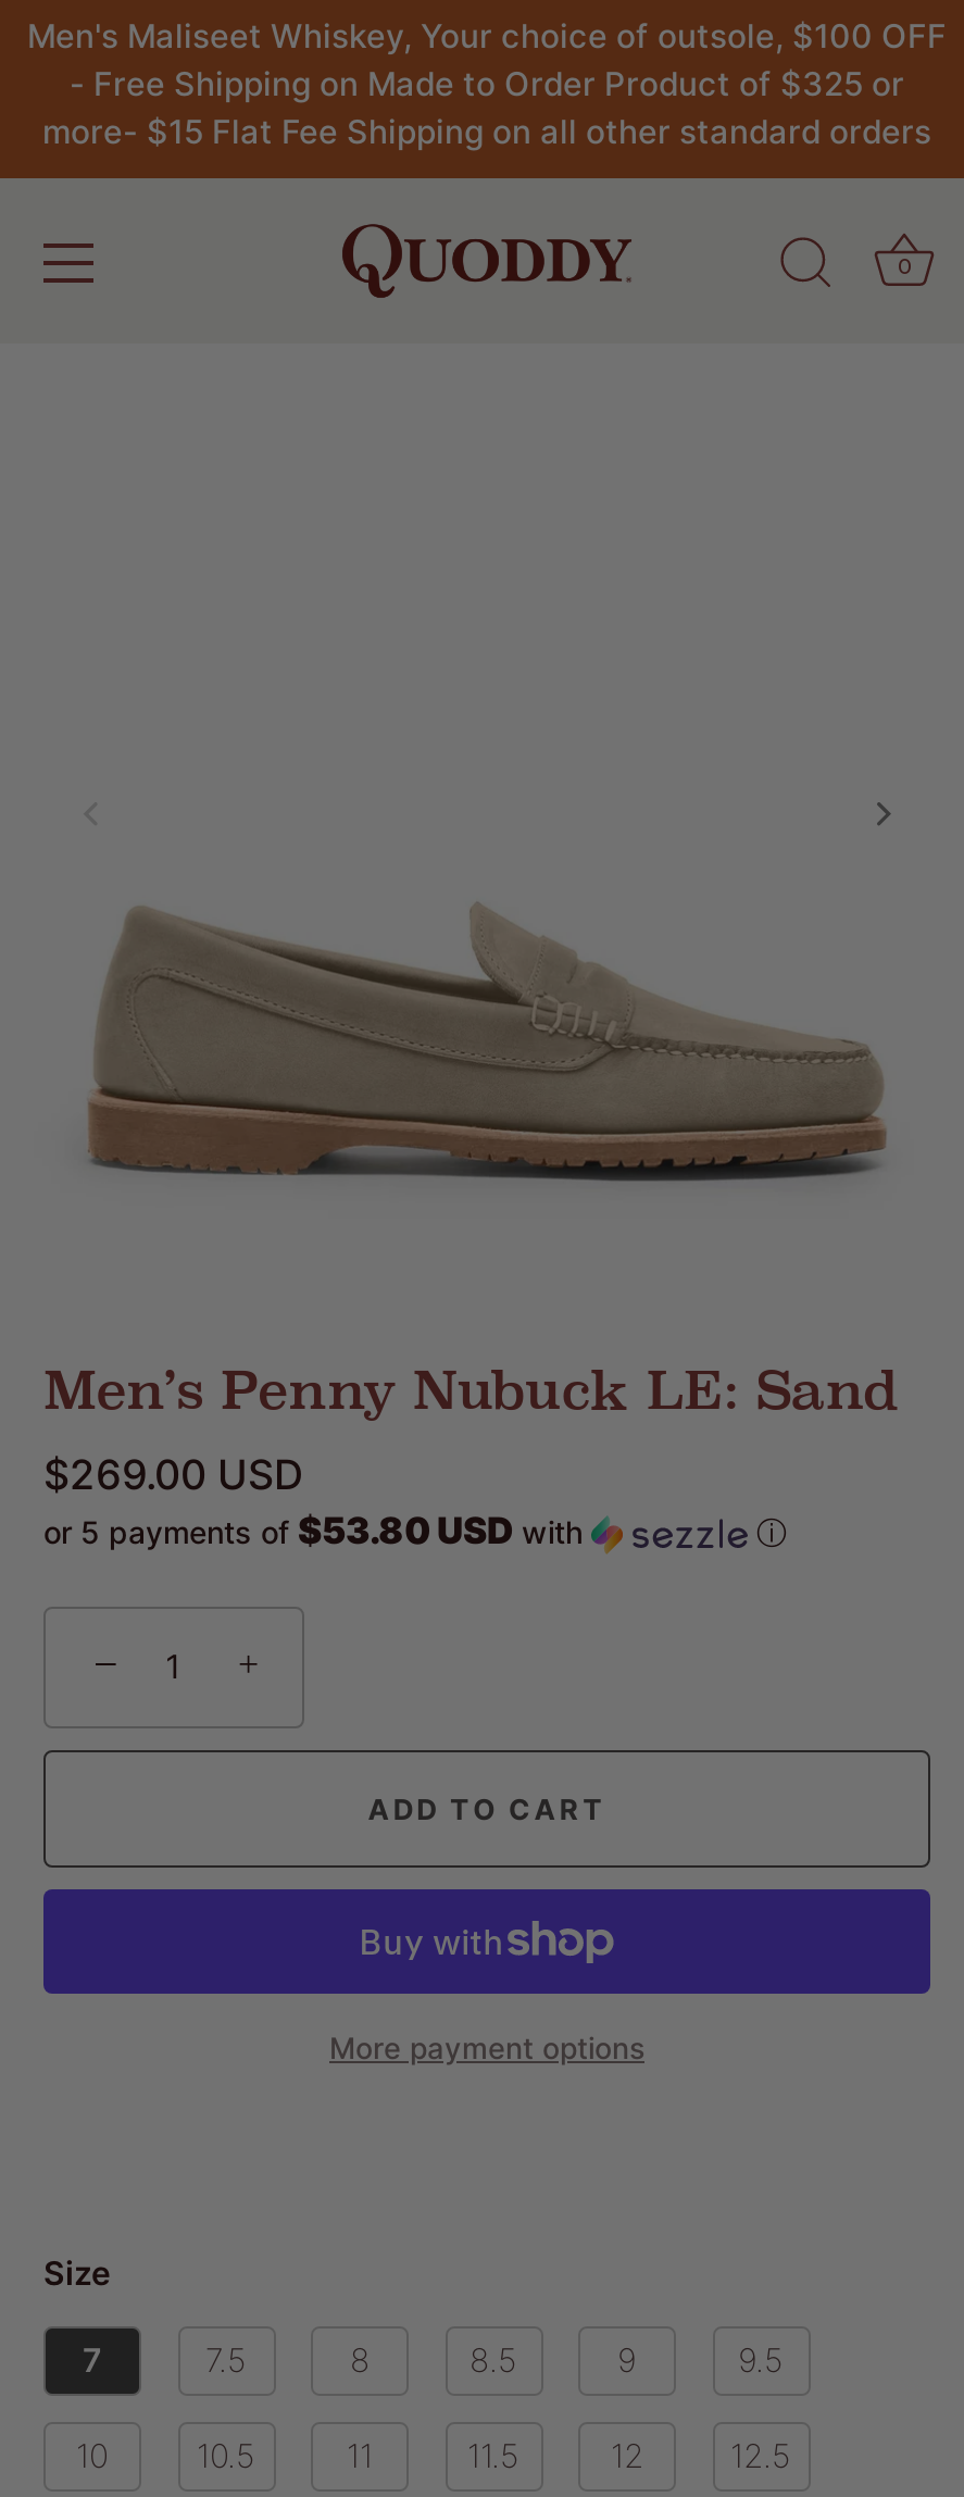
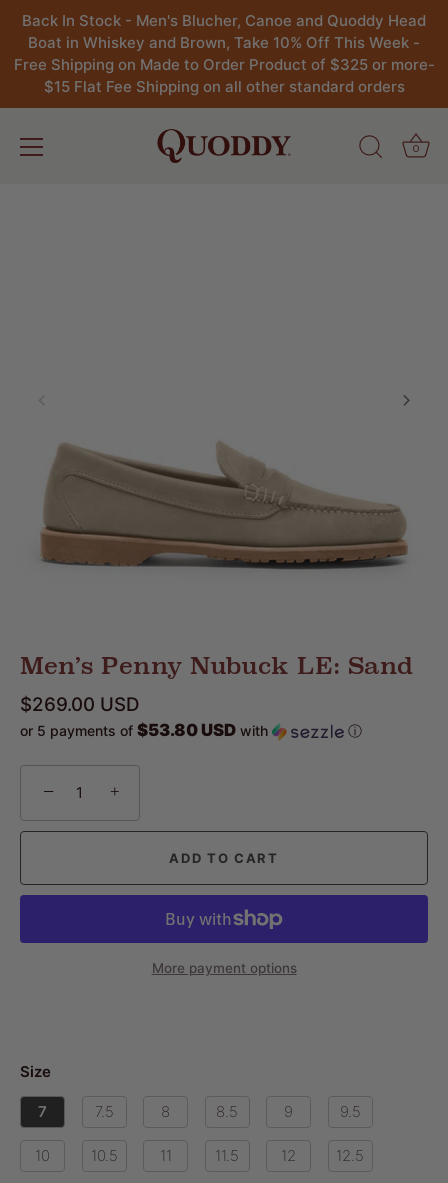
[27,14,947,151] Men's Maliseet Whiskey, Your choice of outsole, $100 OFF | - Free Shipping on Made to Order Product of $325 or | more- $15 Flat Fee Shipping on all other standard orders -> [13,10,434,95] Back In Stock - Men's Blucher, Canoe and Quoddy Head | Boat in Whiskey and Brown, Take 10% Off This Week - | Free Shipping on Made to Order Product of $325 or more- | $15 Flat Fee Shipping on all other standard orders

